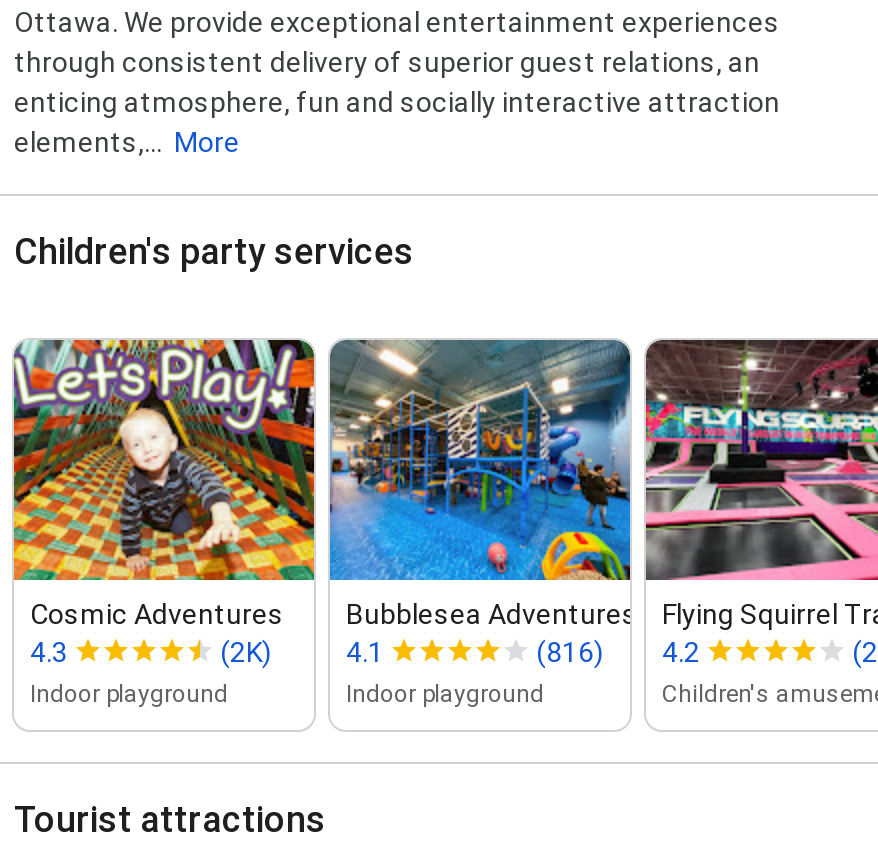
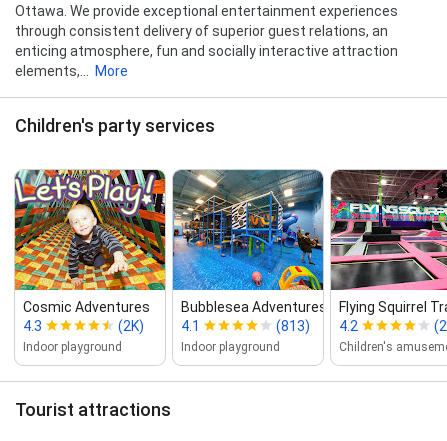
[536,635,700,667] (816) 4.2 -> [276,318,358,334] (813) 4.2

